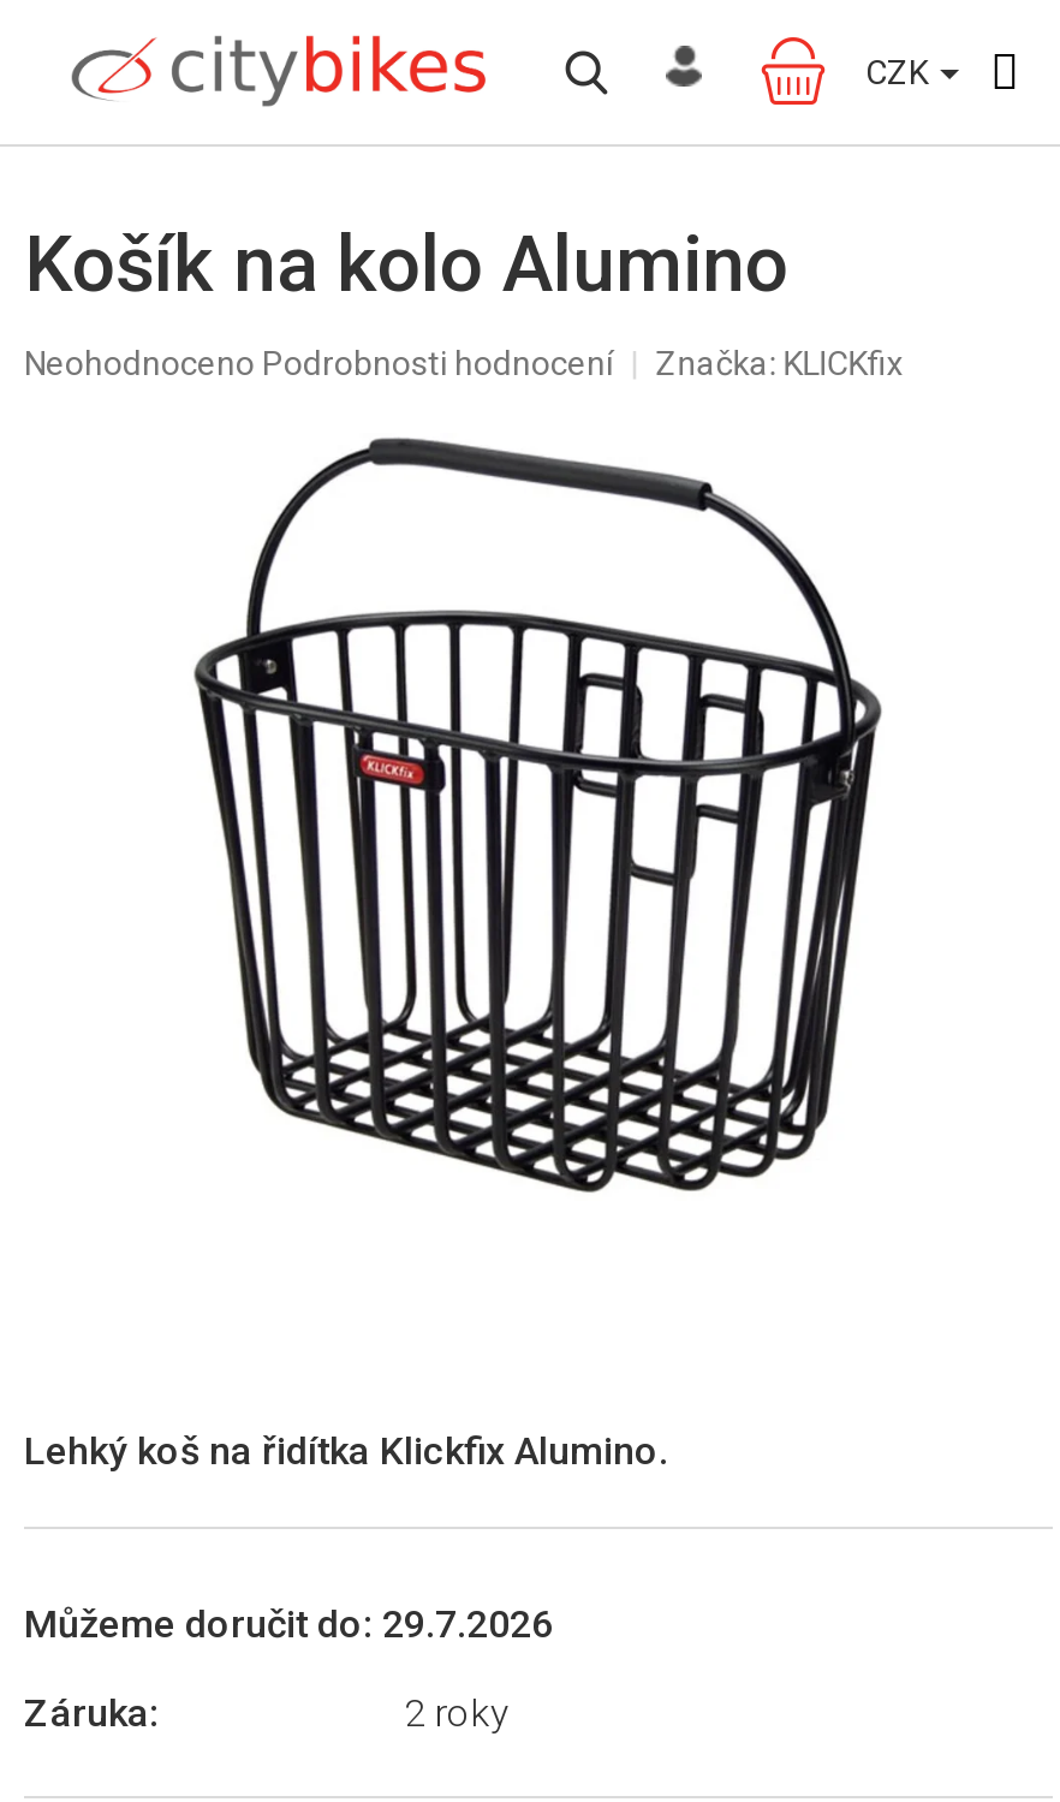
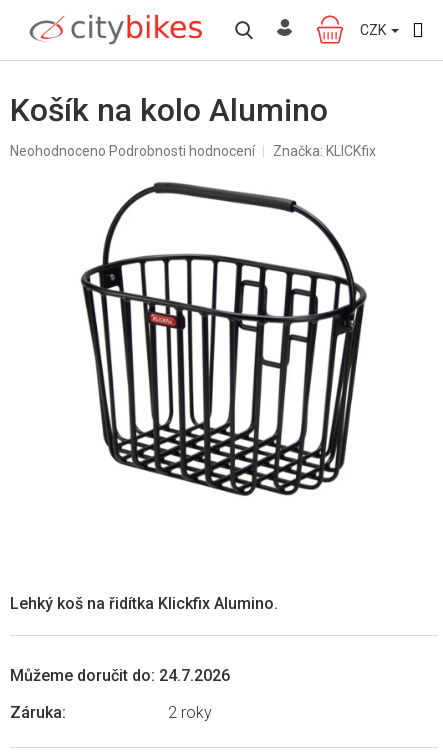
[24,1602,553,1647] Můžeme doručit do: 29.7.2026 -> [10,666,230,685] Můžeme doručit do: 24.7.2026

